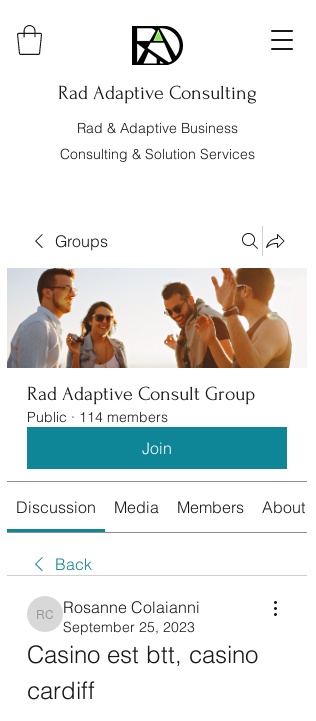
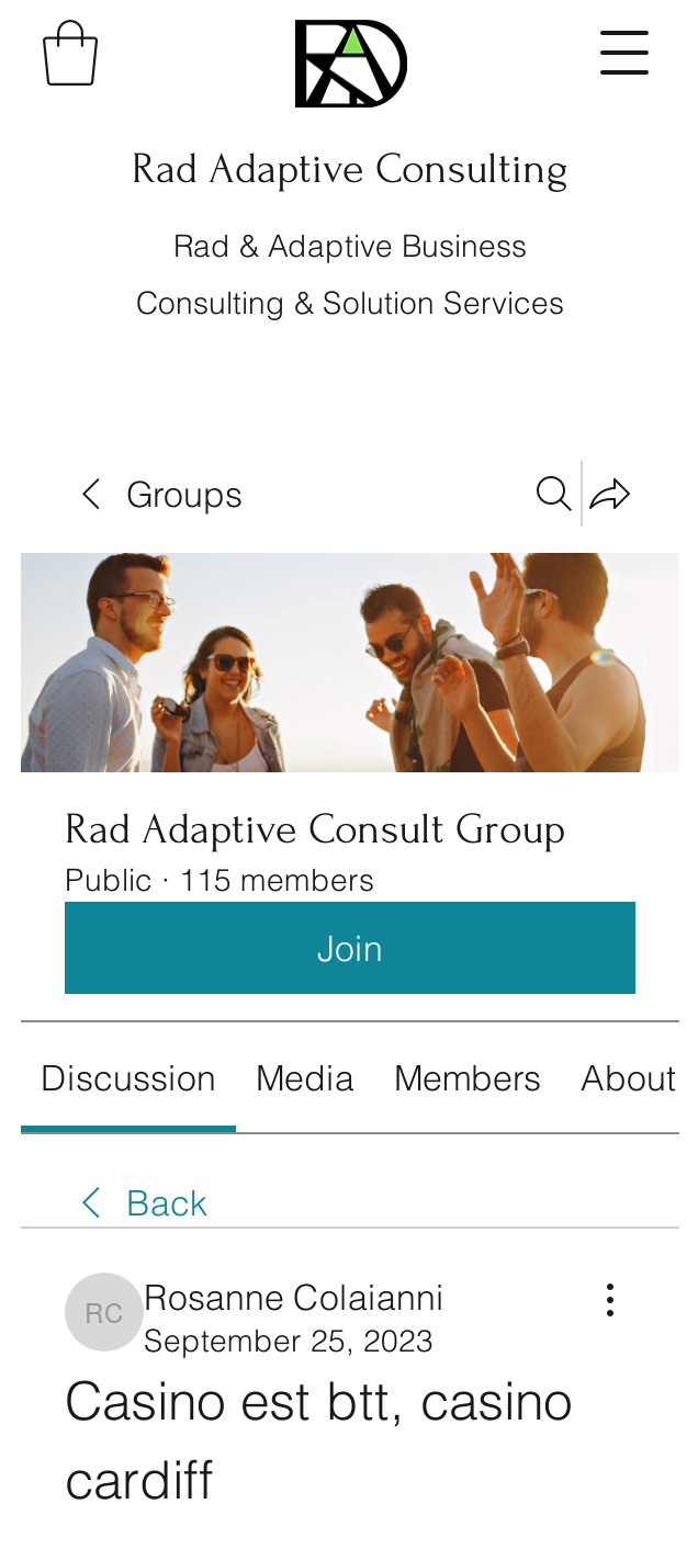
[27,408,168,426] Public · 114 members -> [65,860,374,899] Public · 115 members

